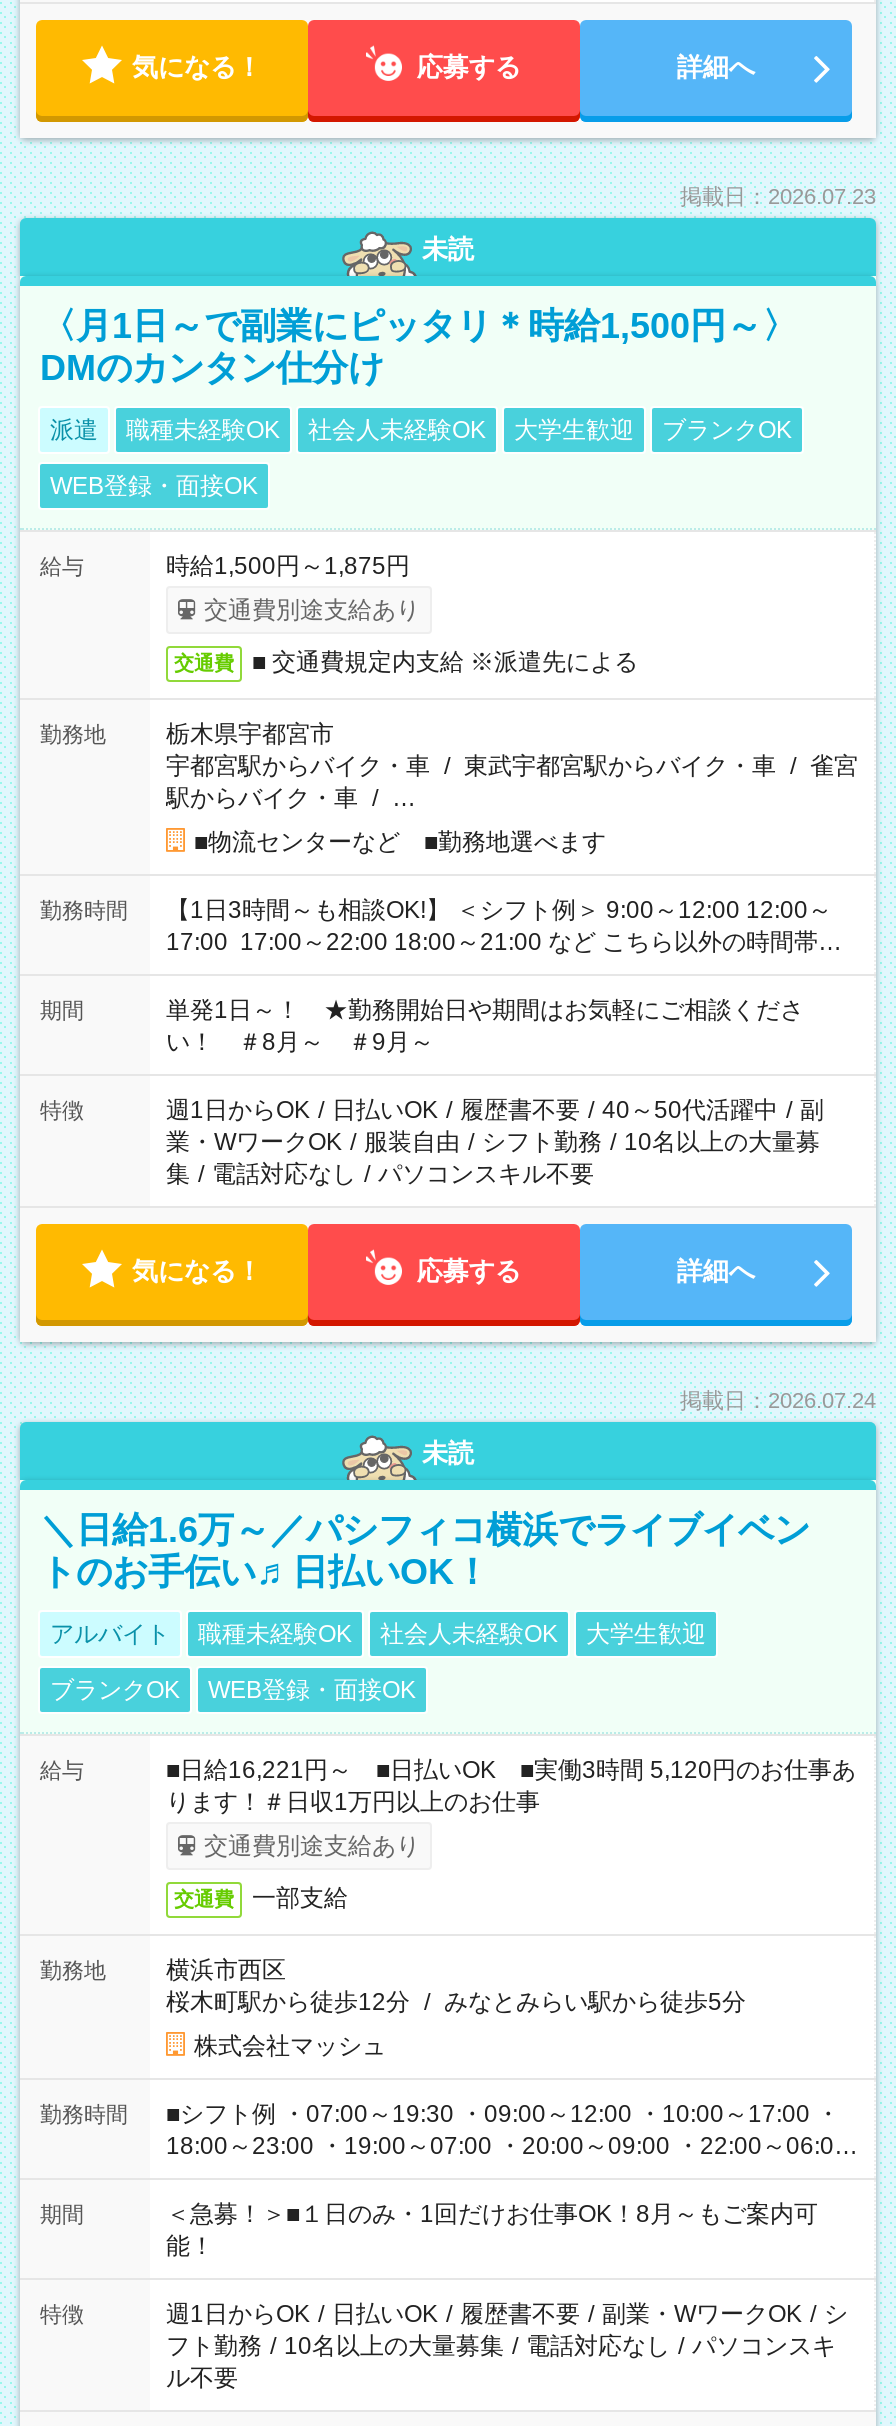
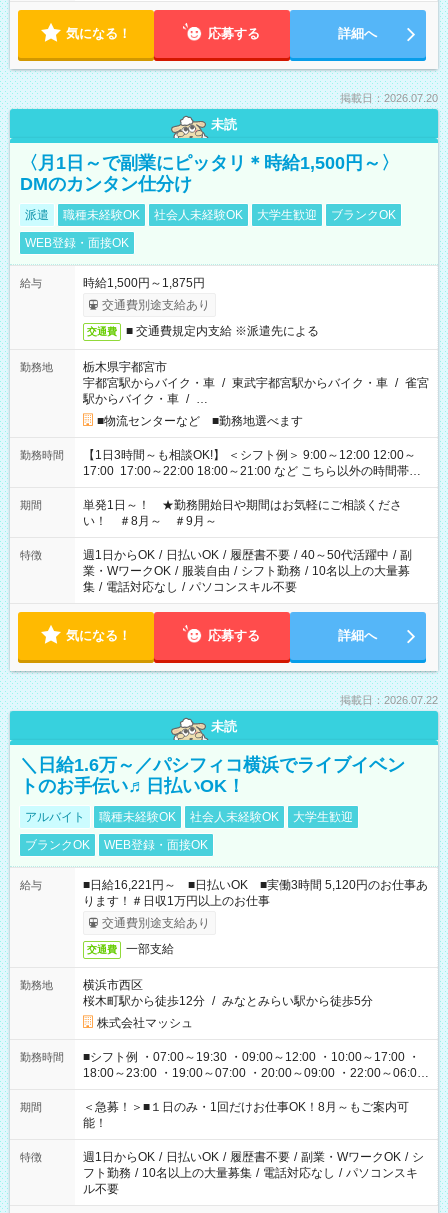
[680,184,876,208] 掲載日：2026.07.23 -> [340,92,438,104] 掲載日：2026.07.20
[680,1388,876,1412] 掲載日：2026.07.24 -> [340,694,438,706] 掲載日：2026.07.22

